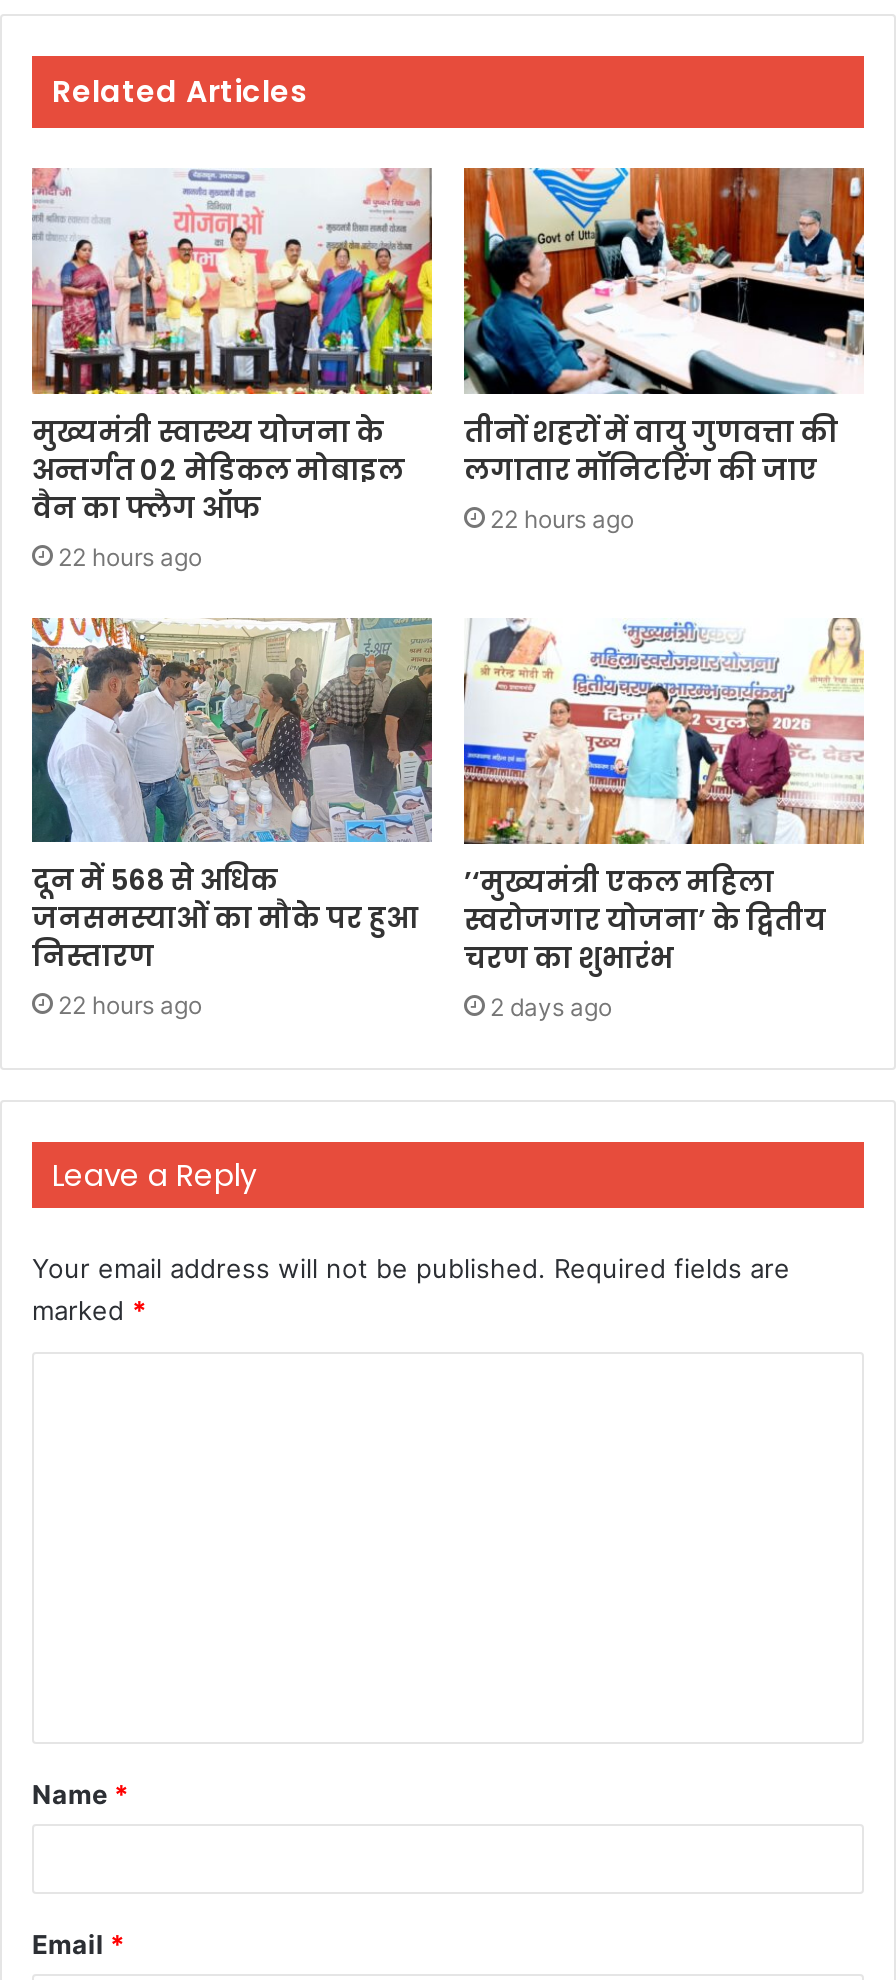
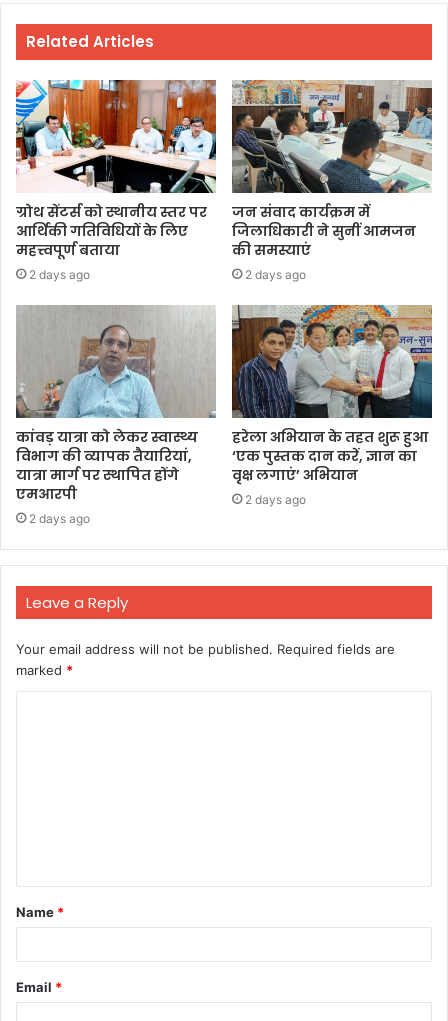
[30,168,434,572] [image] | मुख्यमंत्री स्वास्थ्य योजना के | अन्तर्गत 02 मेडिकल मोबाइल | वैन का फ्लैग ऑफ | 22 hours ago -> [15,79,217,282] [image] | ग्रोथ सेंटर्स को स्थानीय स्तर पर | आर्थिकी गतिविधियों के लिए | महत्त्वपूर्ण बताया | 2 days ago
[462,166,866,534] [image] | तीनों शहरों में वायु गुणवत्ता की | लगातार मॉनिटरिंग की जाए | 22 hours ago -> [231,79,433,282] [image] | जन संवाद कार्यक्रम में | जिलाधिकारी ने सुनीं आमजन | की समस्याएं | 2 days ago
[30,618,432,1021] [image] | दून में 568 से अधिक | जनसमस्याओं का मौके पर हुआ | निस्तारण | 22 hours ago -> [15,305,215,526] [image] | कांवड़ यात्रा को लेकर स्वास्थ्य | विभाग की व्यापक तैयारियां, | यात्रा मार्ग पर स्थापित होंगे | एमआरपी | 2 days ago
[462,618,864,977] [image] | ’‘मुख्यमंत्री एकल महिला | स्वरोजगार योजना’ के द्वितीय | चरण का शुभारंभ -> [231,304,433,485] [image] | हरेला अभियान के तहत शुरू हुआ | ‘एक पुस्तक दान करें, ज्ञान का | वृक्ष लगाएं’ अभियान

